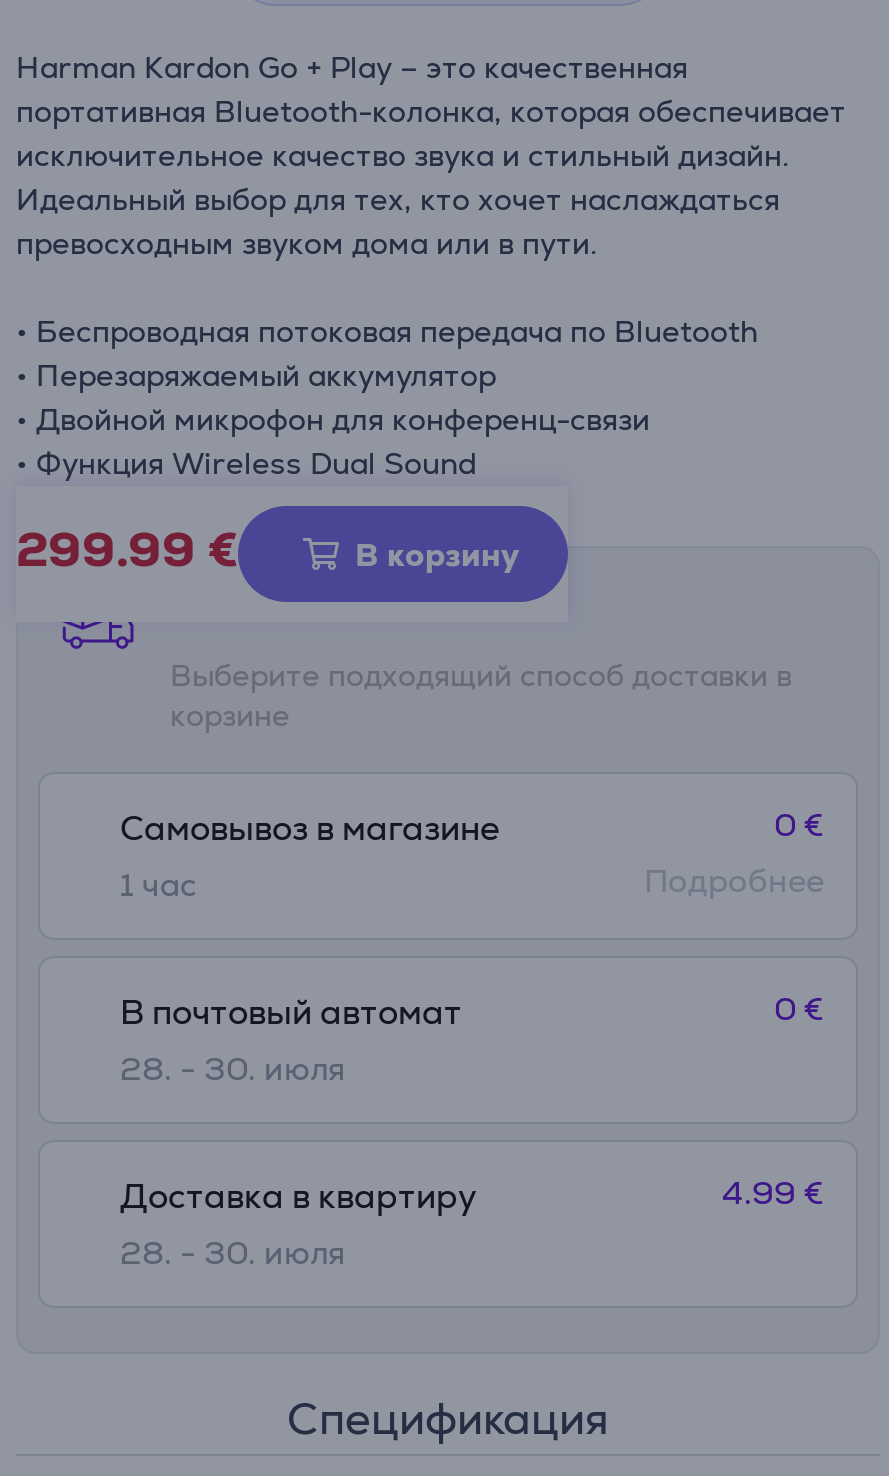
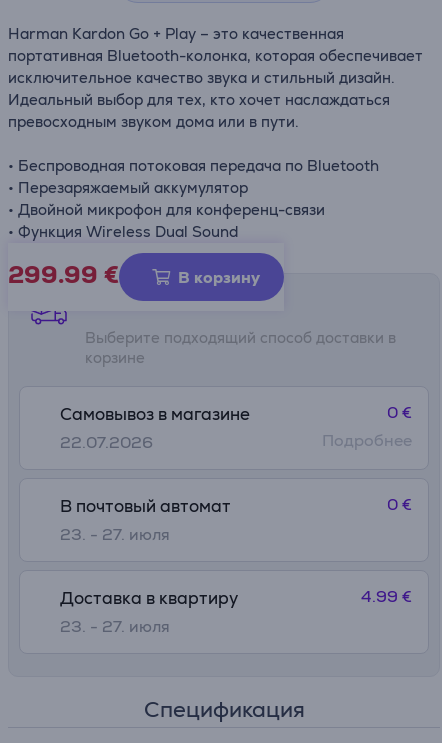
[120,864,196,906] 1 час -> [60,432,153,453] 22.07.2026
[120,1048,346,1090] 28. - 30. июля -> [60,524,170,545] 23. - 27. июля
[120,1232,346,1274] 28. - 30. июля -> [60,616,170,637] 23. - 27. июля

